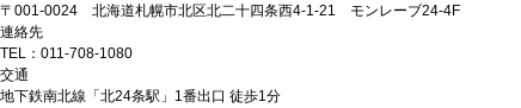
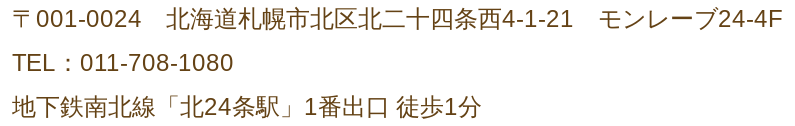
[0,24,43,41] 連絡先 -> none
[0,67,29,83] 交通 -> none

